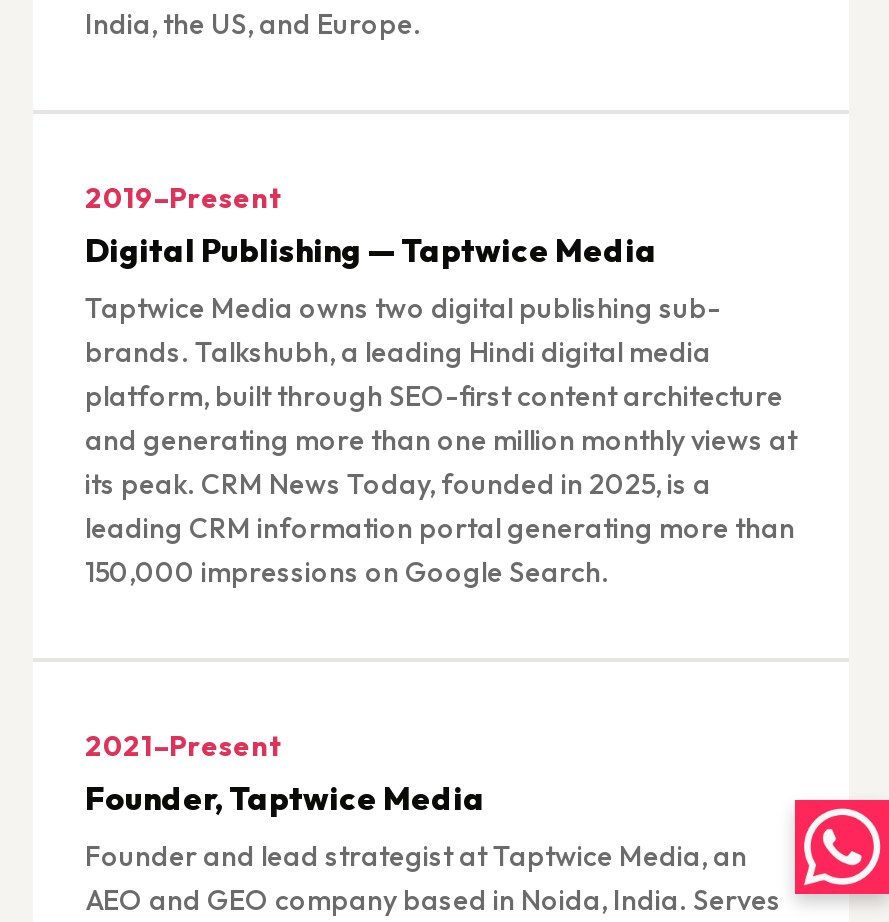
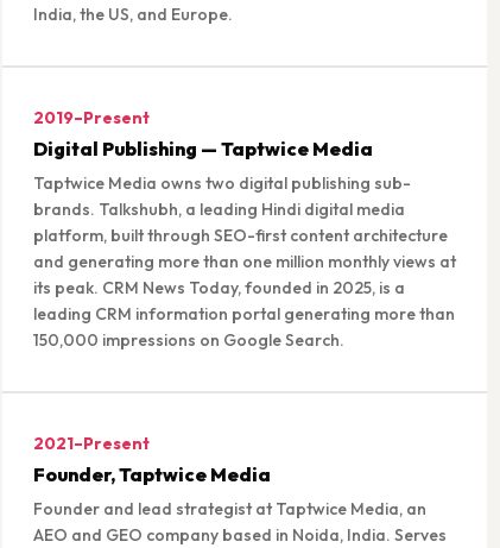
[791,798,883,902] [image] -> none

